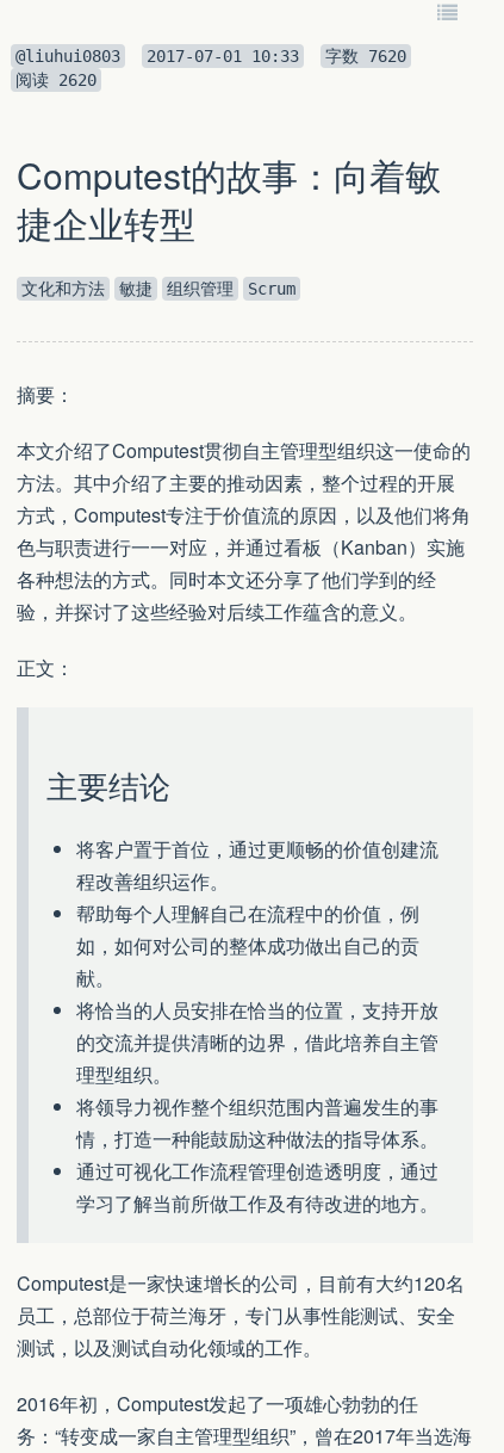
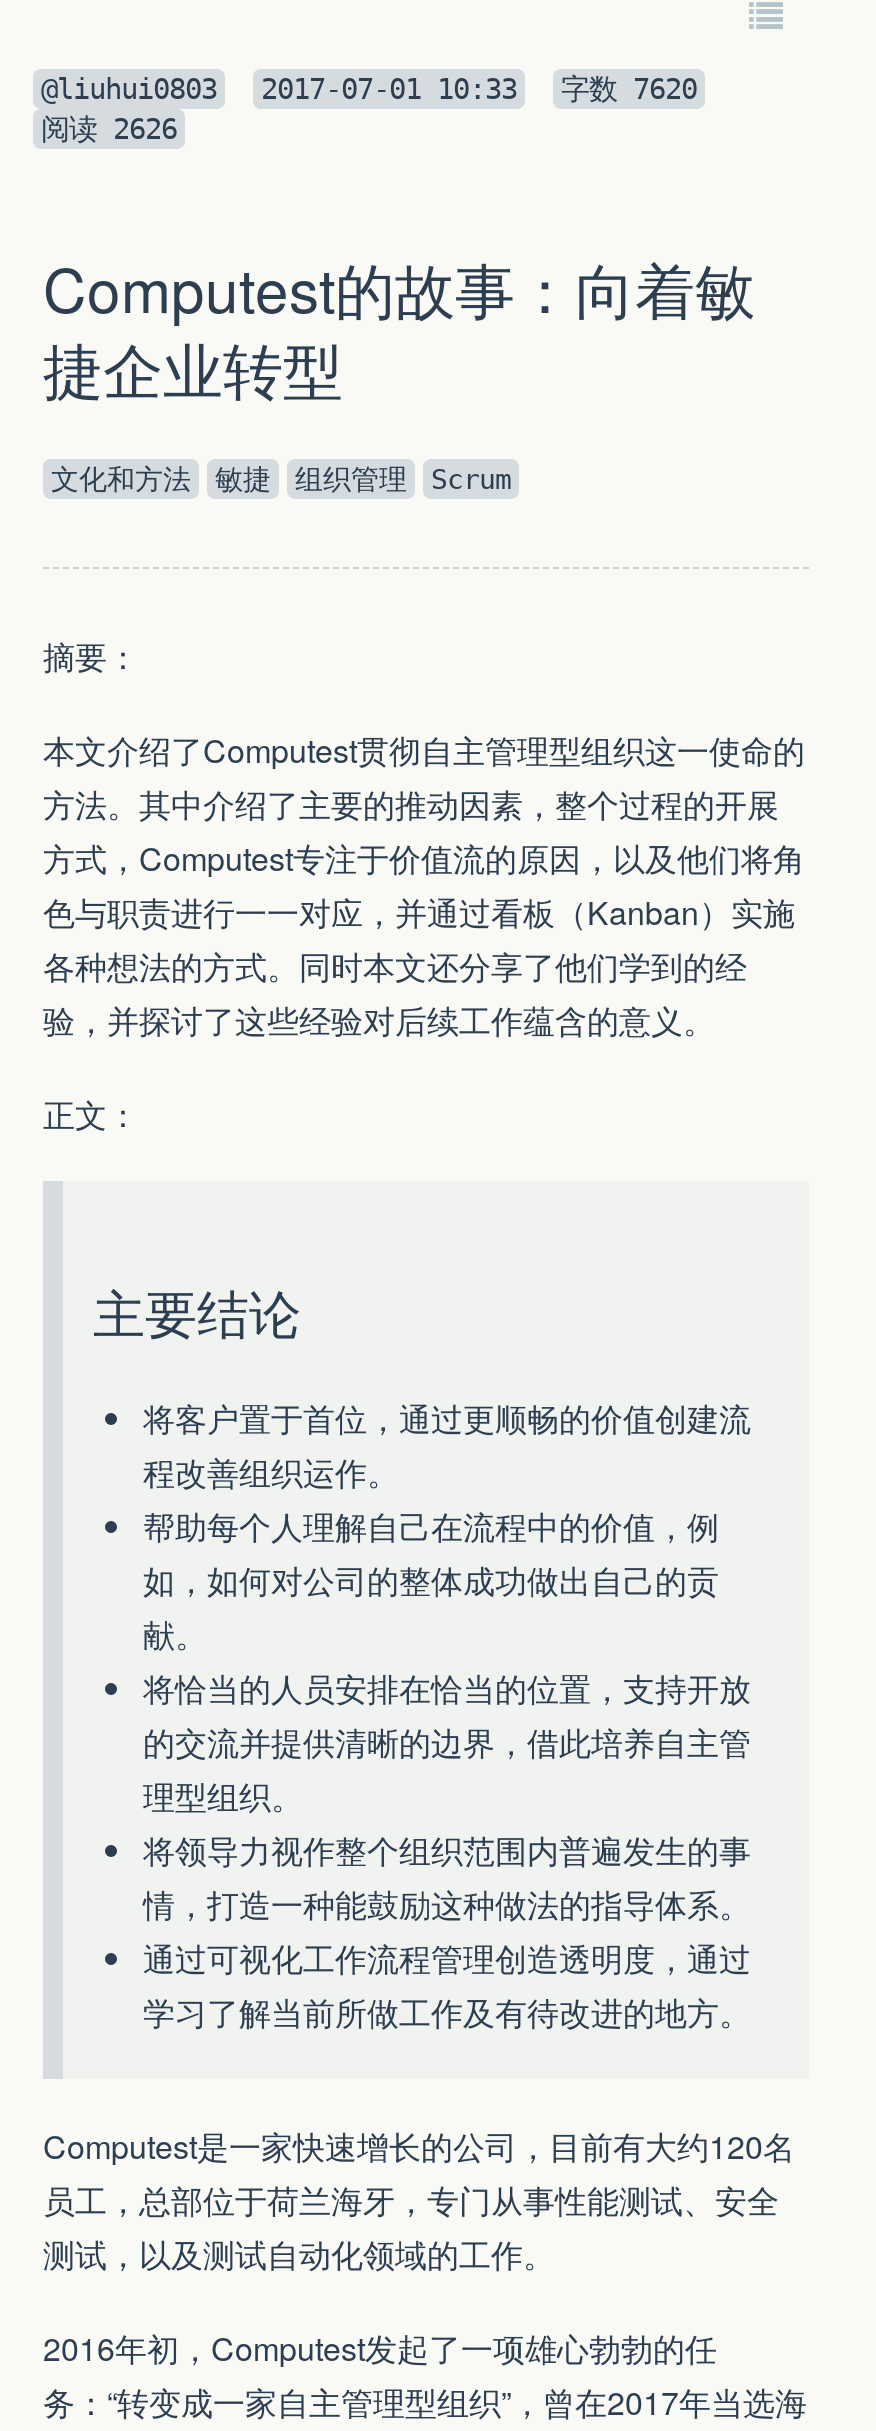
[15,70,97,89] 阅读2620 -> [41,113,177,145] 阅读2626

